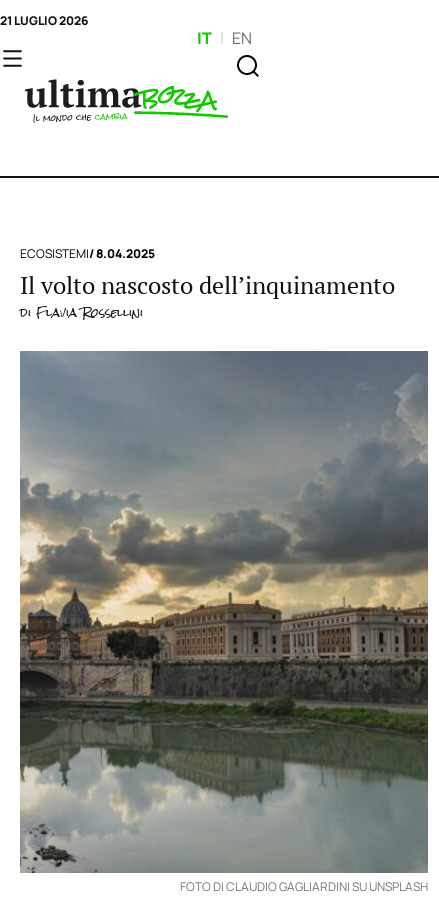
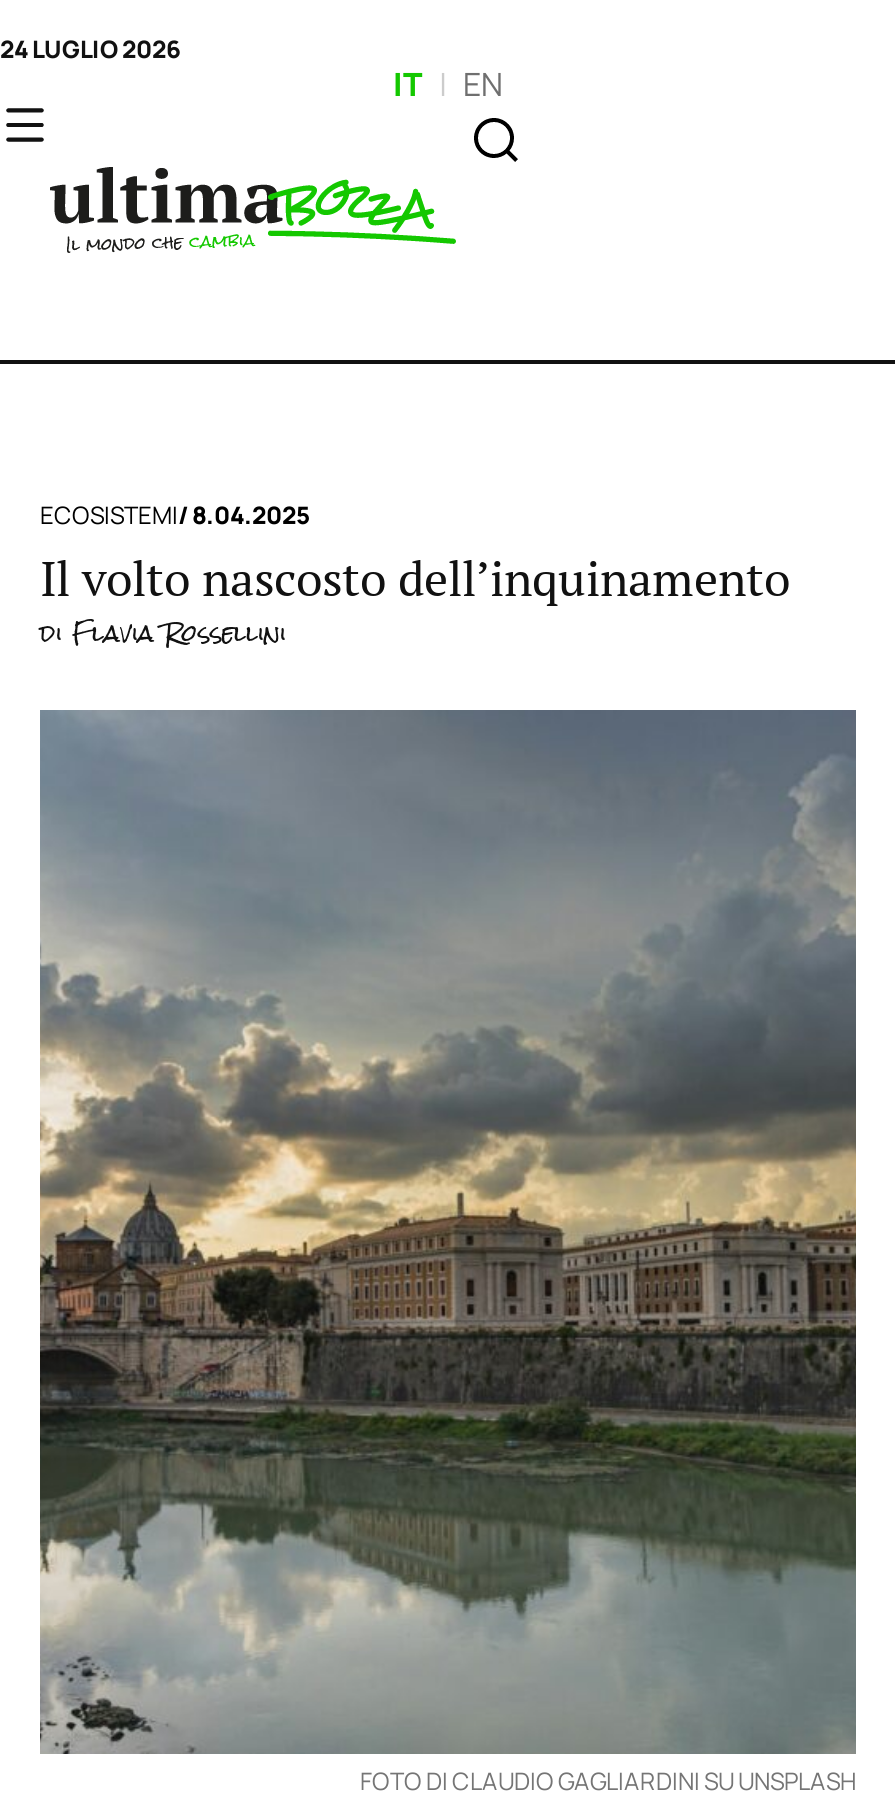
[0,12,88,29] 21 LUGLIO 2026 -> [0,32,180,66] 24 LUGLIO 2026

